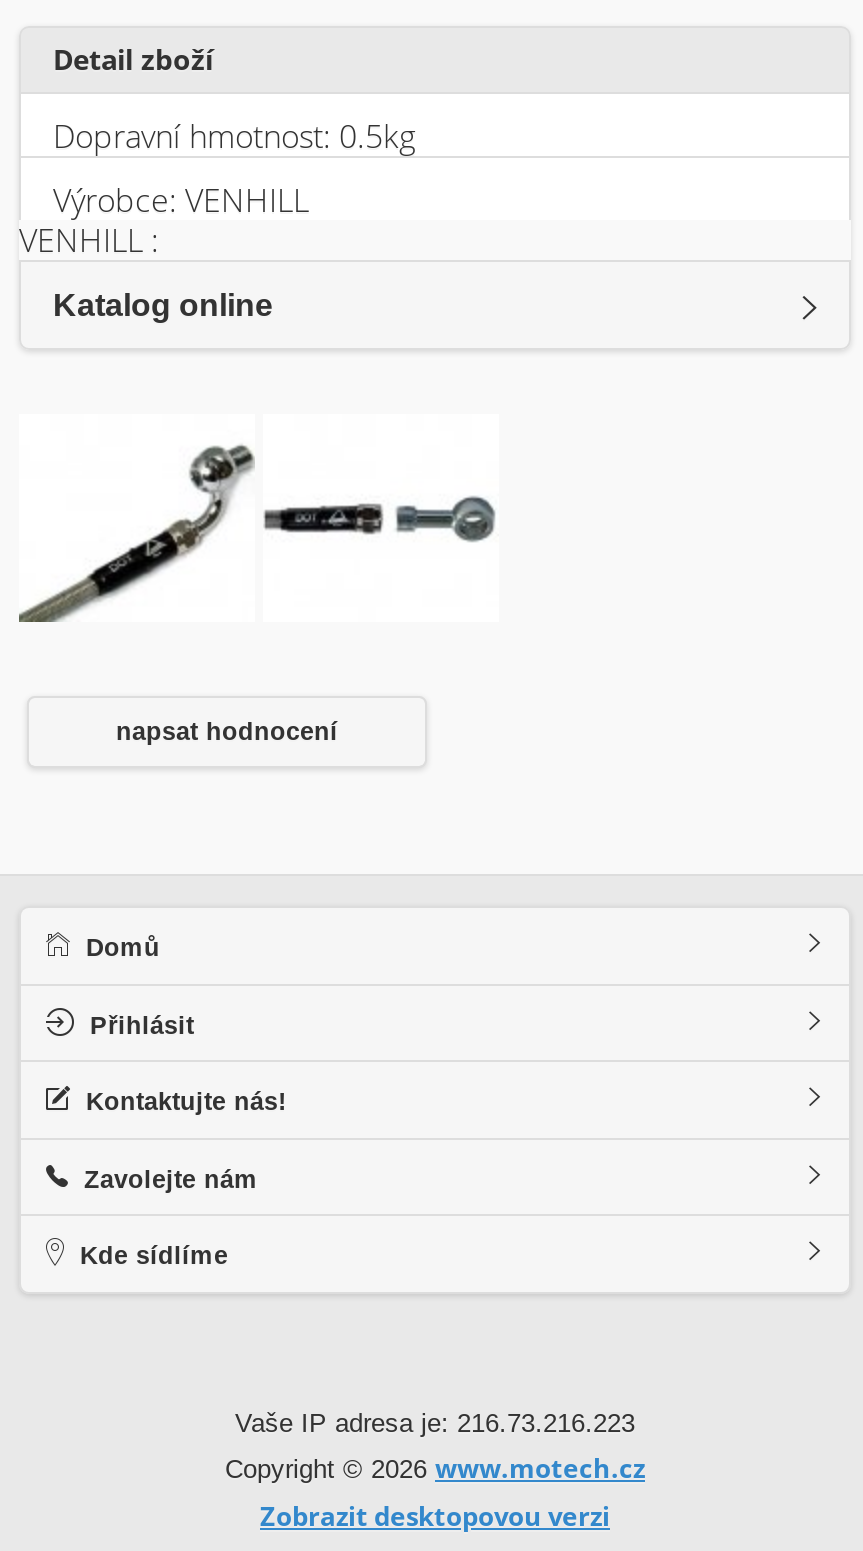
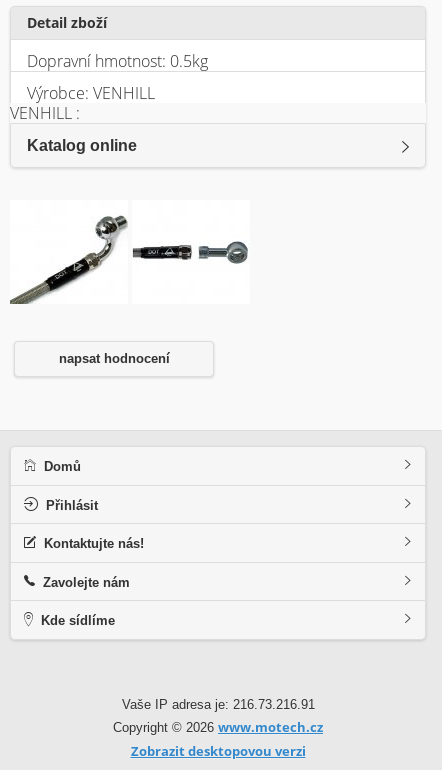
[235,1408,635,1438] Vaše IP adresa je: 216.73.216.223 -> [121,697,314,712] Vaše IP adresa je: 216.73.216.91

